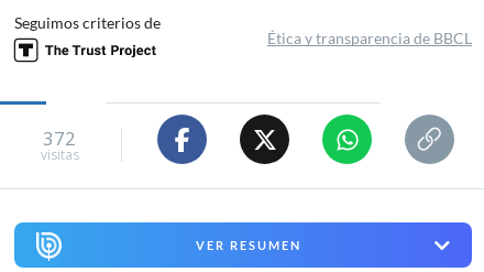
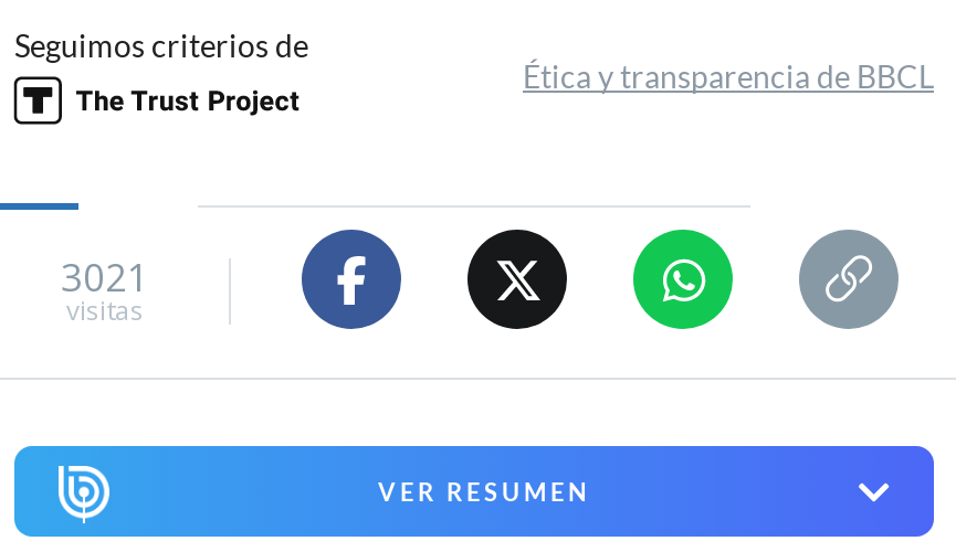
[43,126,76,151] 372 -> [61,252,149,303] 3021

